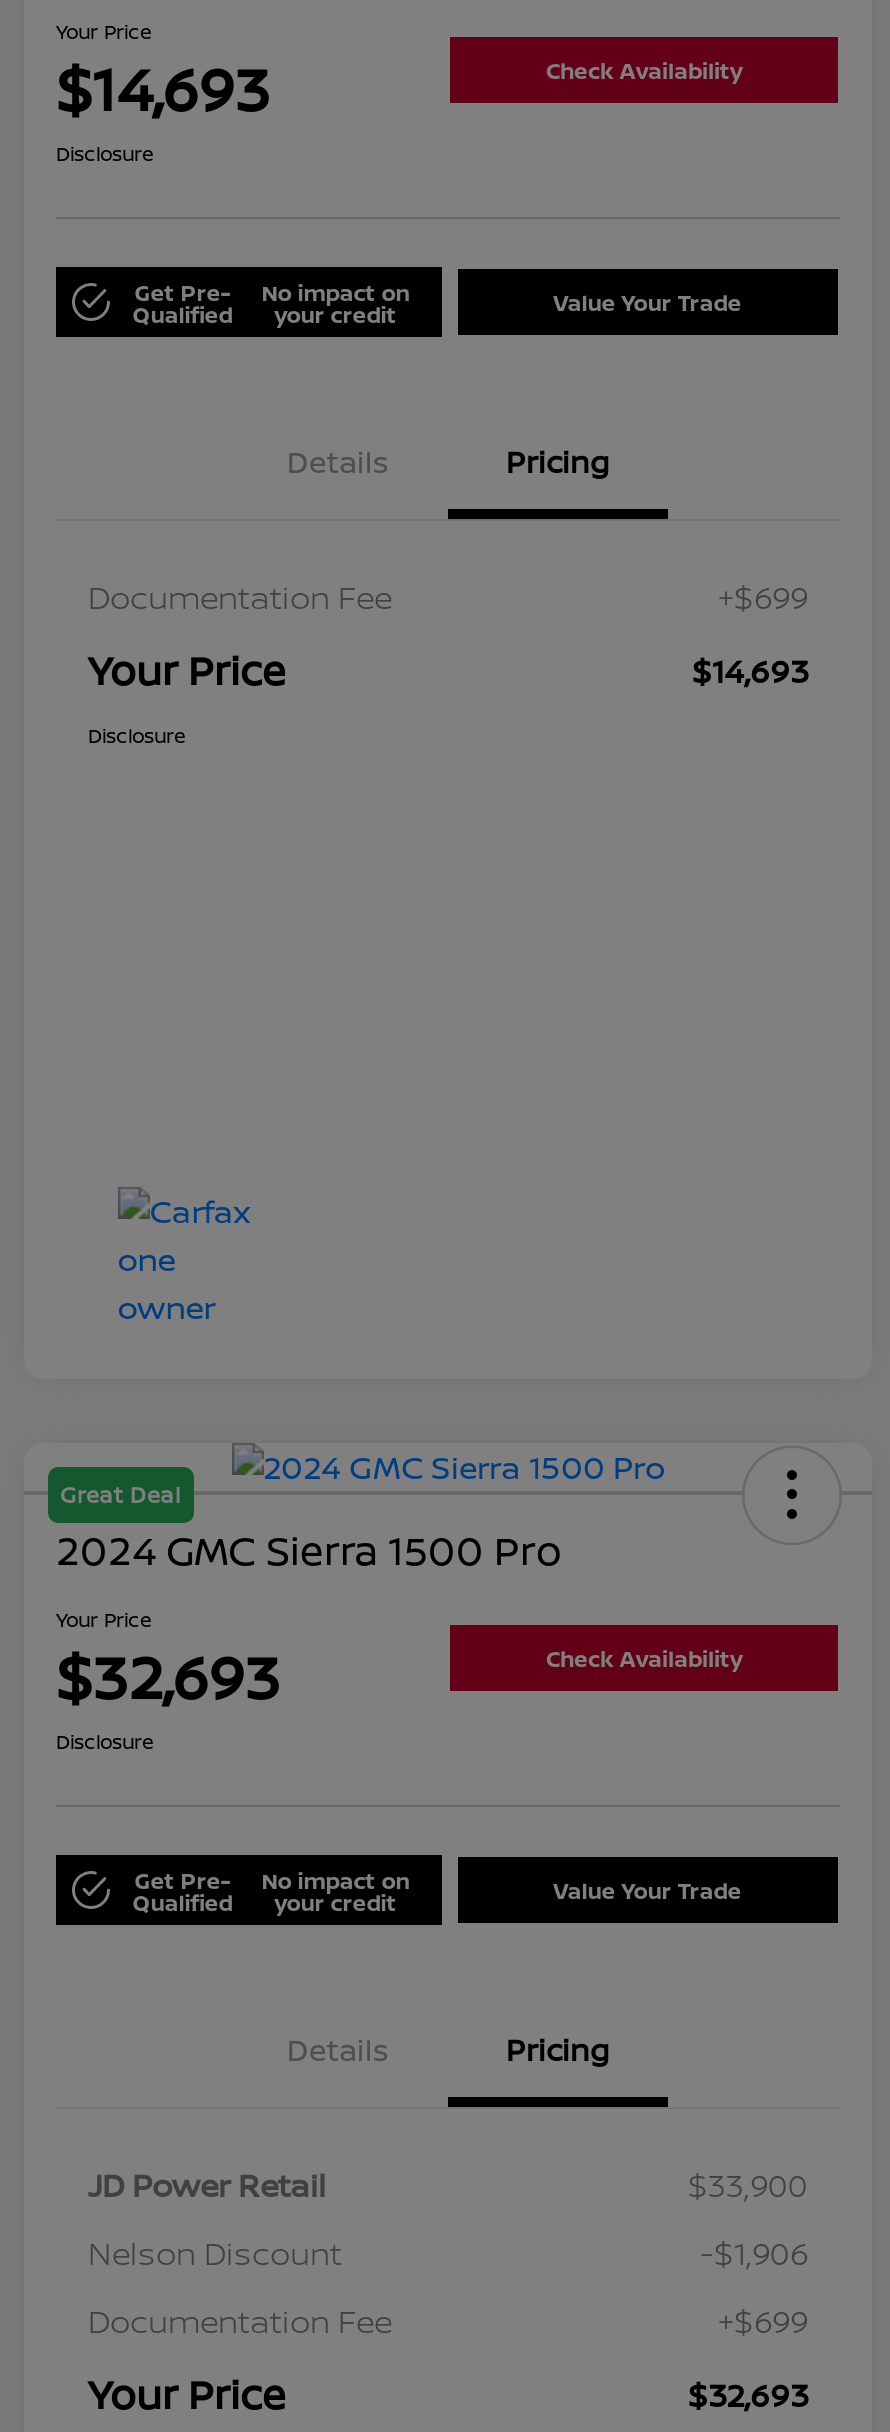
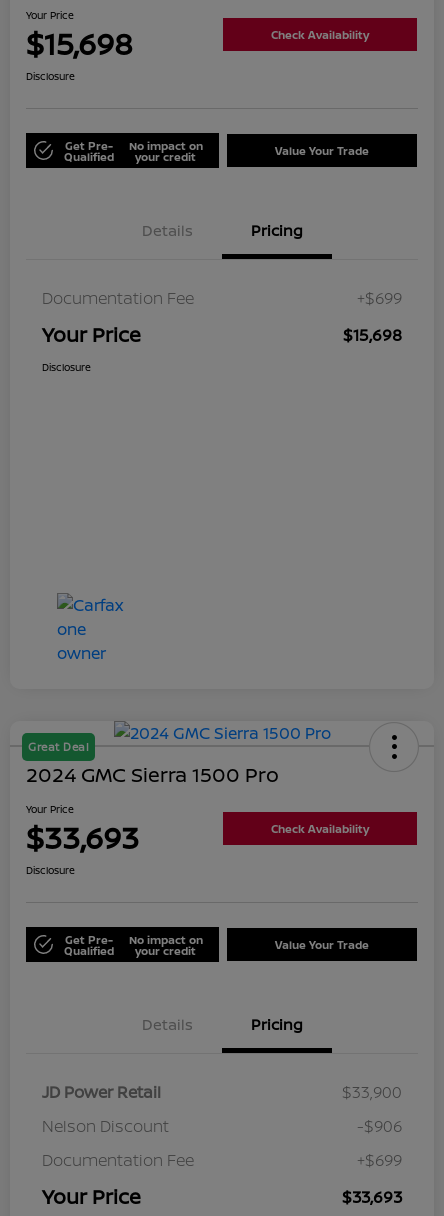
[56,47,270,129] $14,693 -> [26,23,133,64] $15,698
[692,649,808,693] $14,693 -> [343,324,402,346] $15,698
[56,1635,280,1717] $32,693 -> [26,817,139,858] $33,693
[700,2231,808,2275] -$1,906 -> [357,1115,402,1137] -$906
[688,2373,808,2417] $32,693 -> [342,1186,402,1208] $33,693

